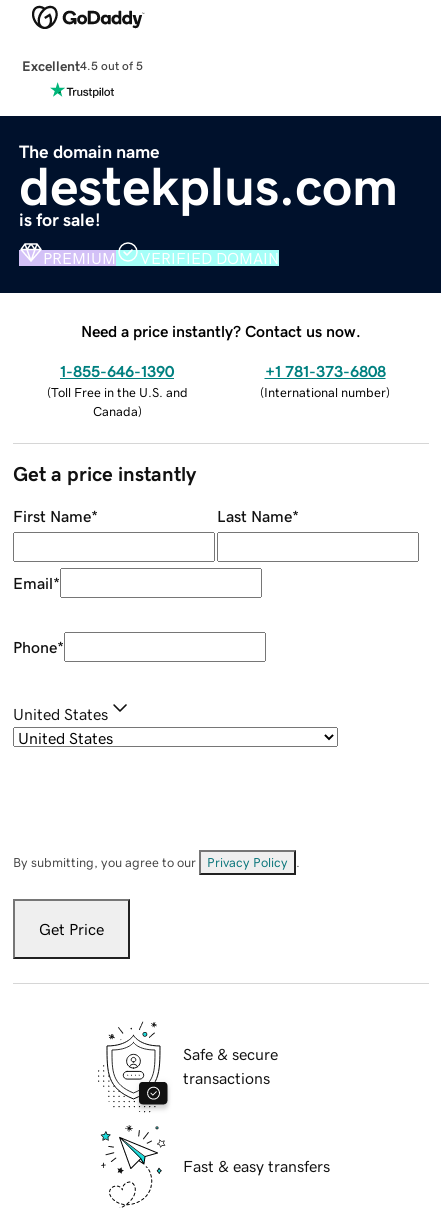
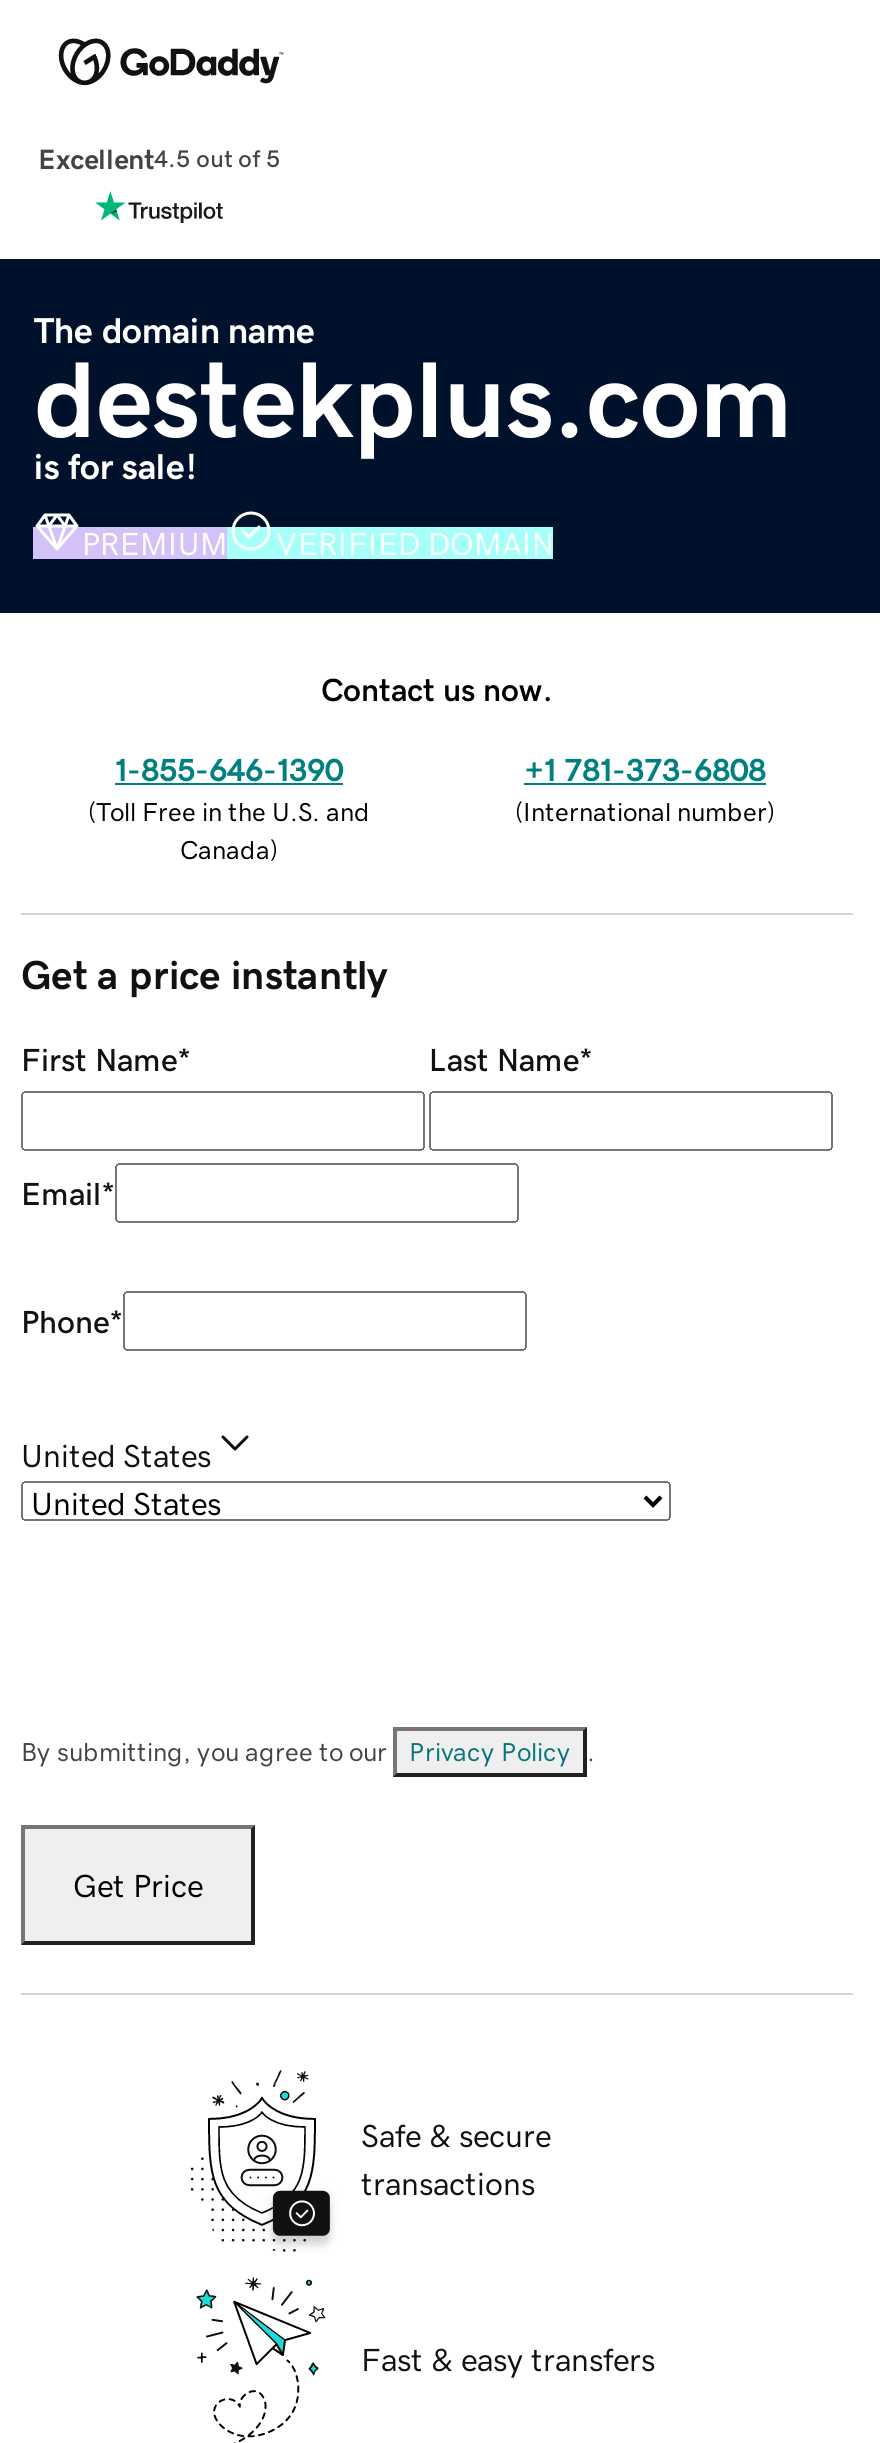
[81,323,361,339] Need a price instantly? Contact us now. -> [321,672,553,704] Contact us now.

